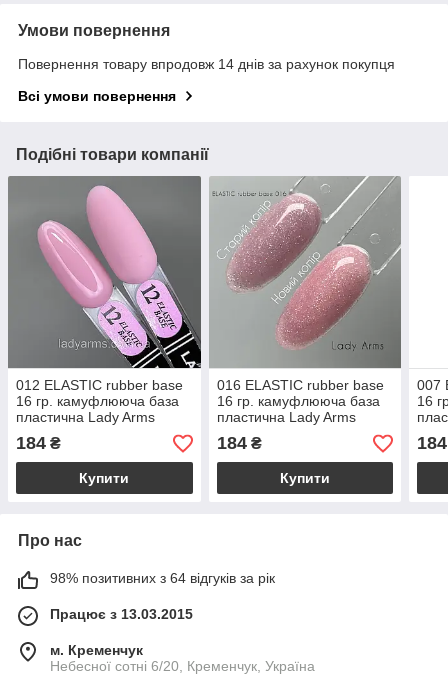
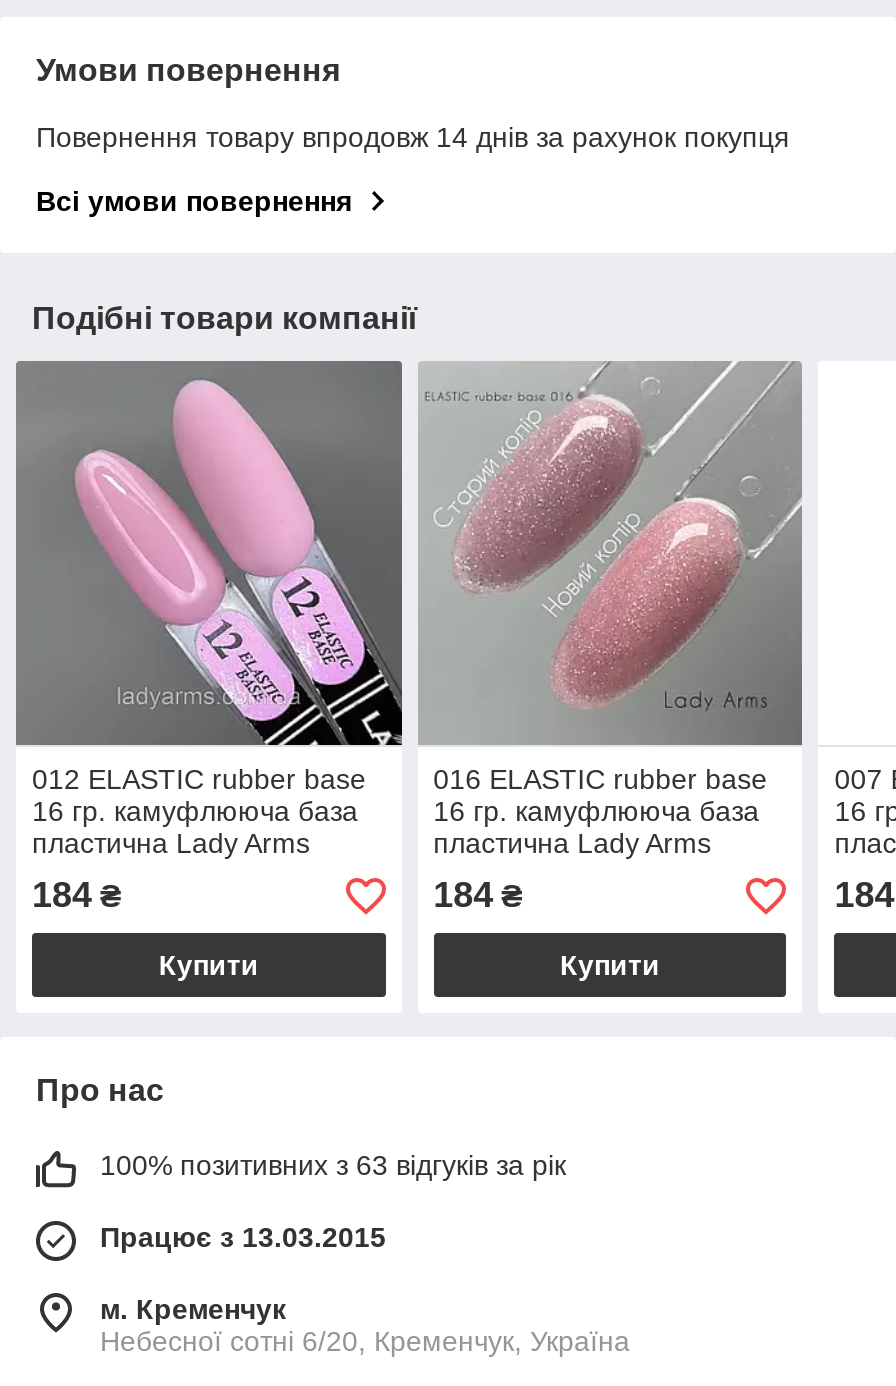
[50,570,275,586] 98% позитивних з 64 відгуків за рік -> [100,1150,566,1182] 100% позитивних з 63 відгуків за рік

